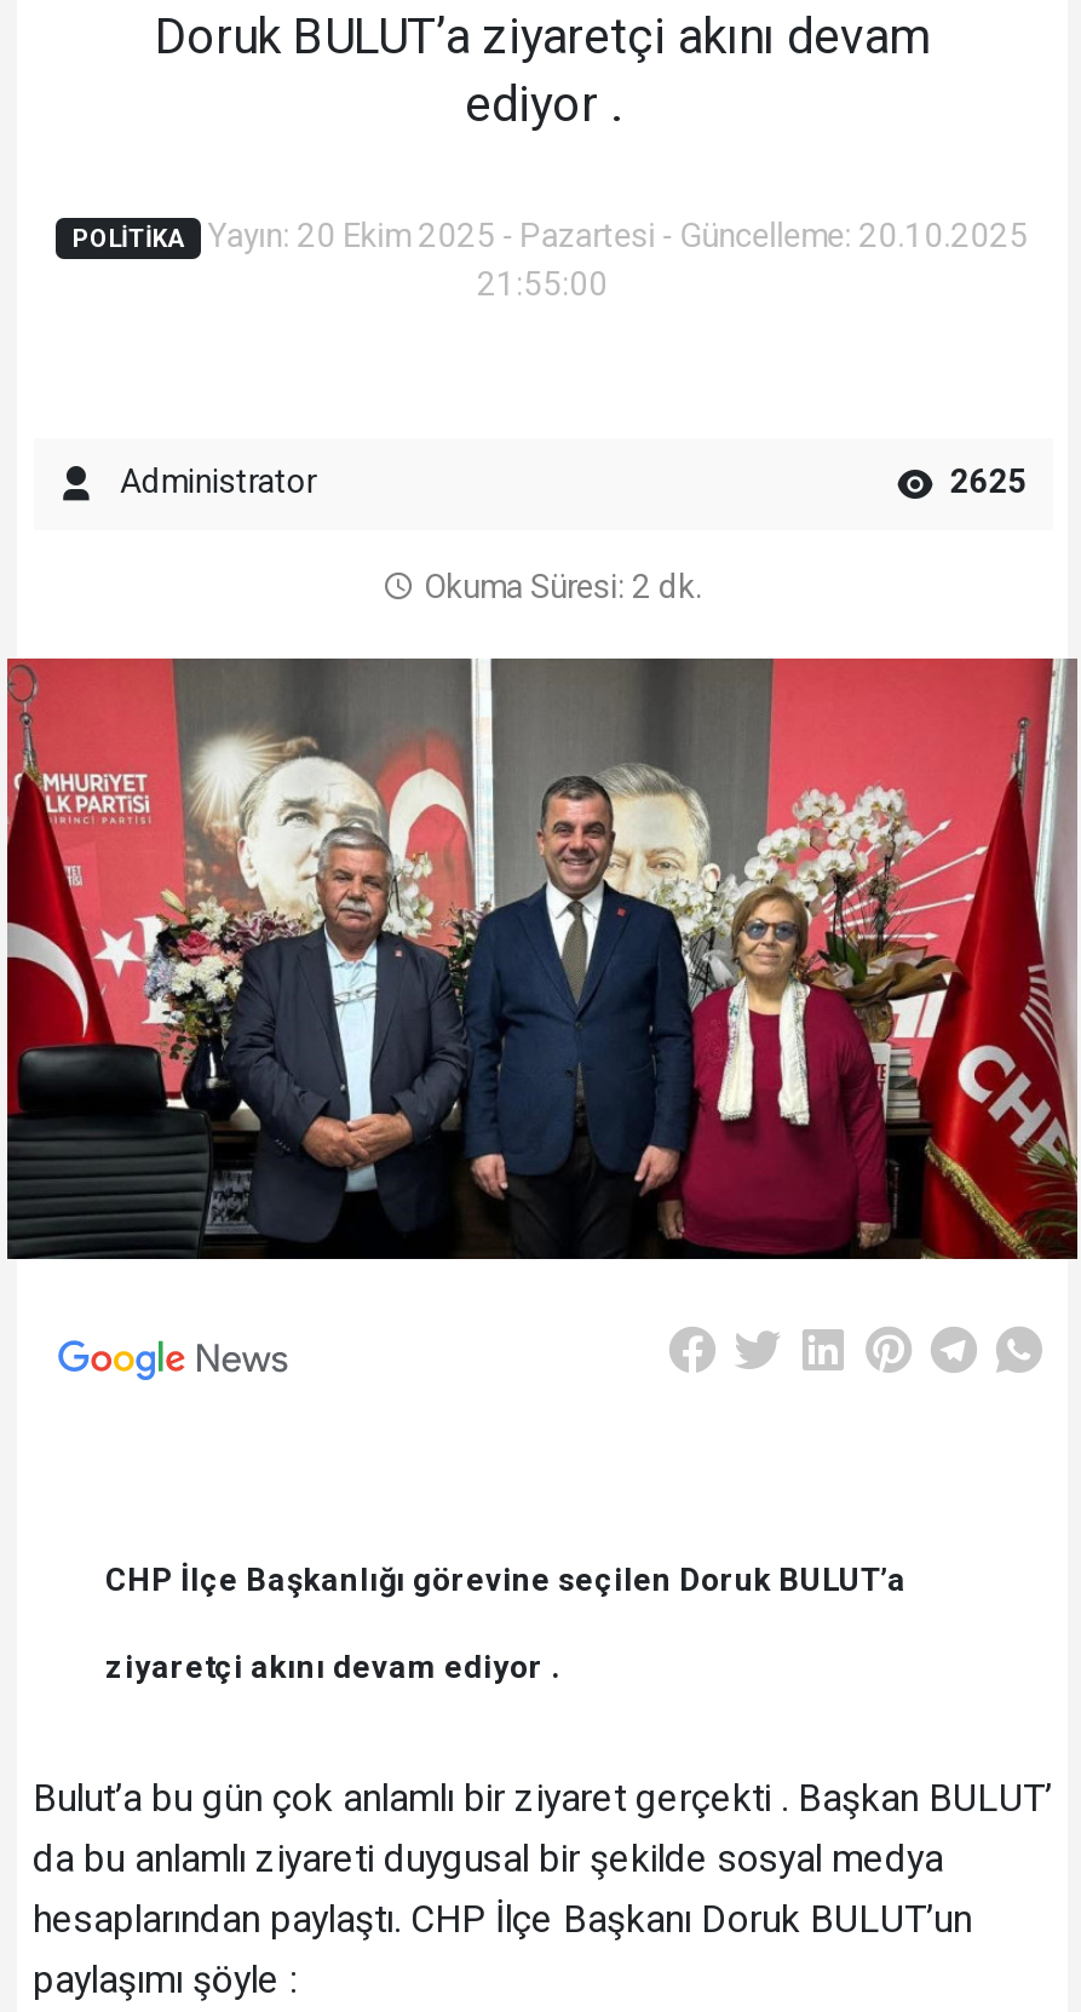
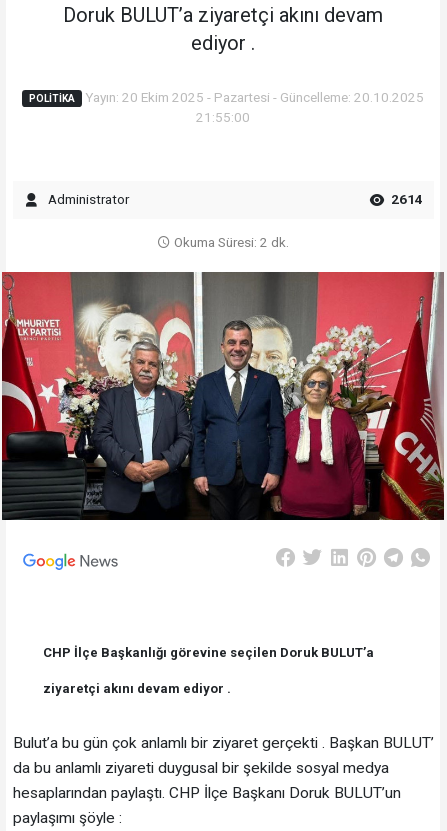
[950,461,1027,499] 2625 -> [391,190,423,206] 2614

